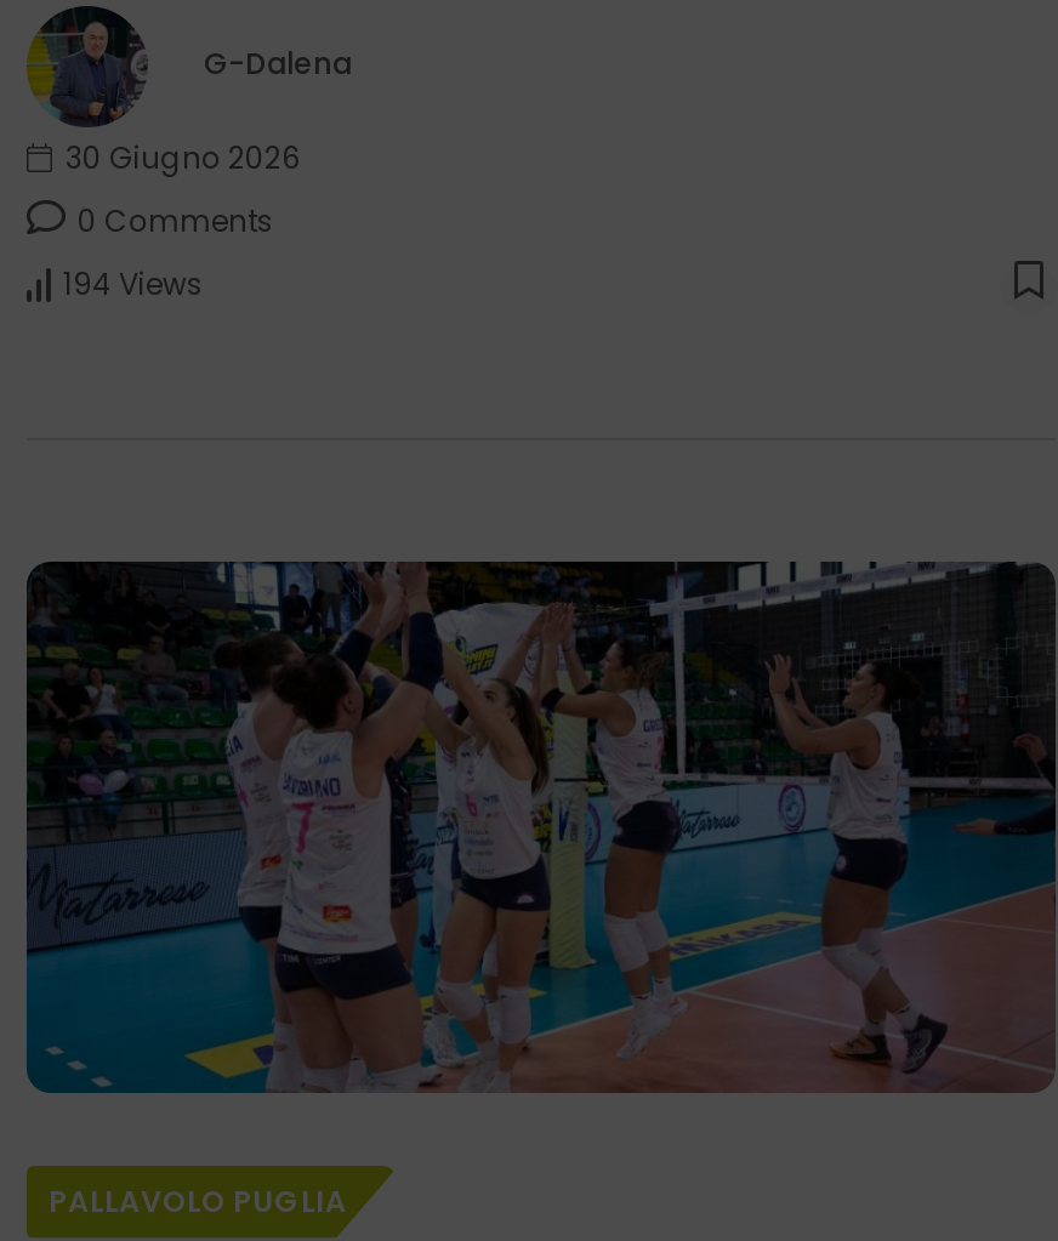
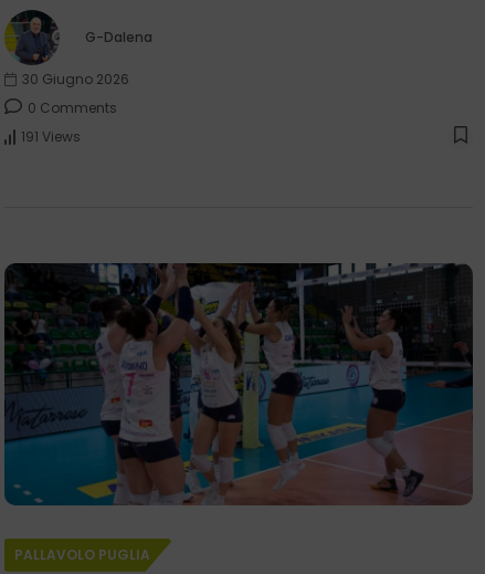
[63,264,204,305] 194 Views -> [21,127,81,146] 191 Views

